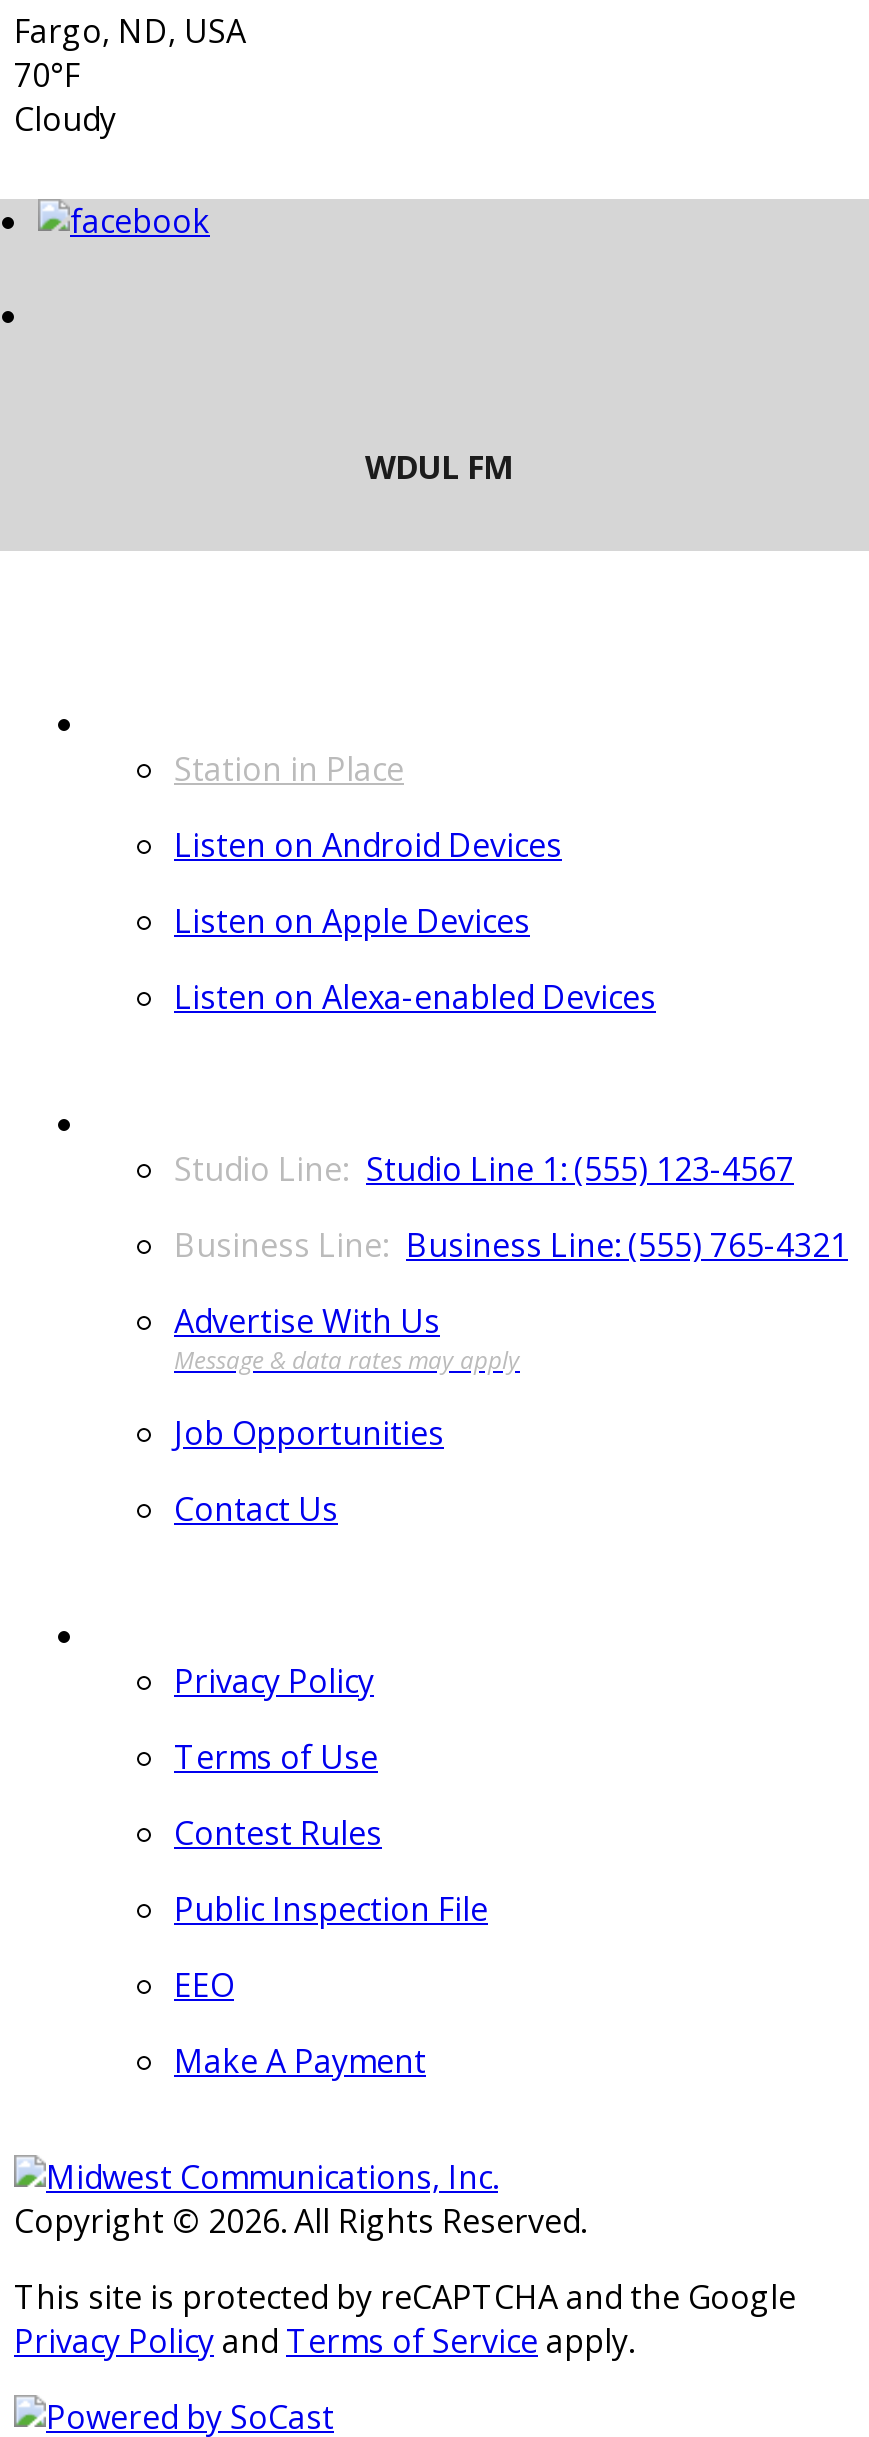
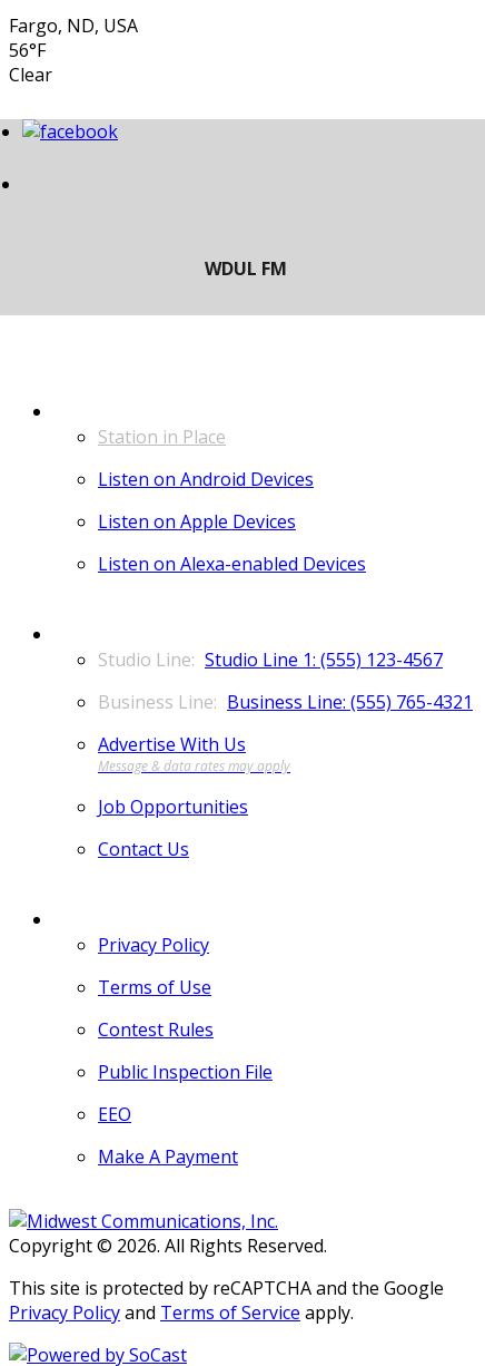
[14,54,116,142] 70°F | Cloudy -> [9,38,52,87] 56°F | Clear

